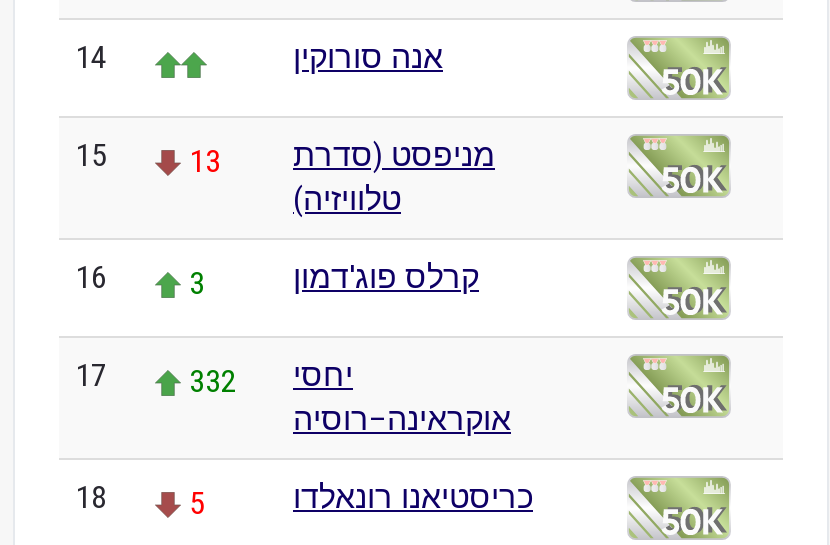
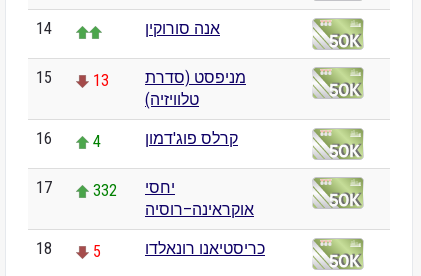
[75,258,205,302] 16 3 -> [36,129,101,151] 16 4

